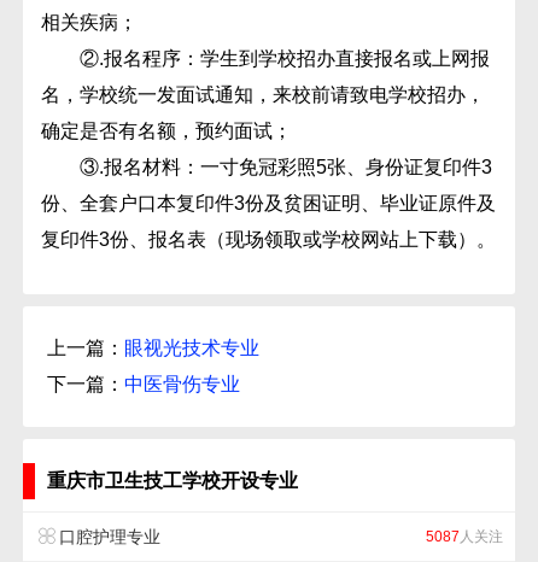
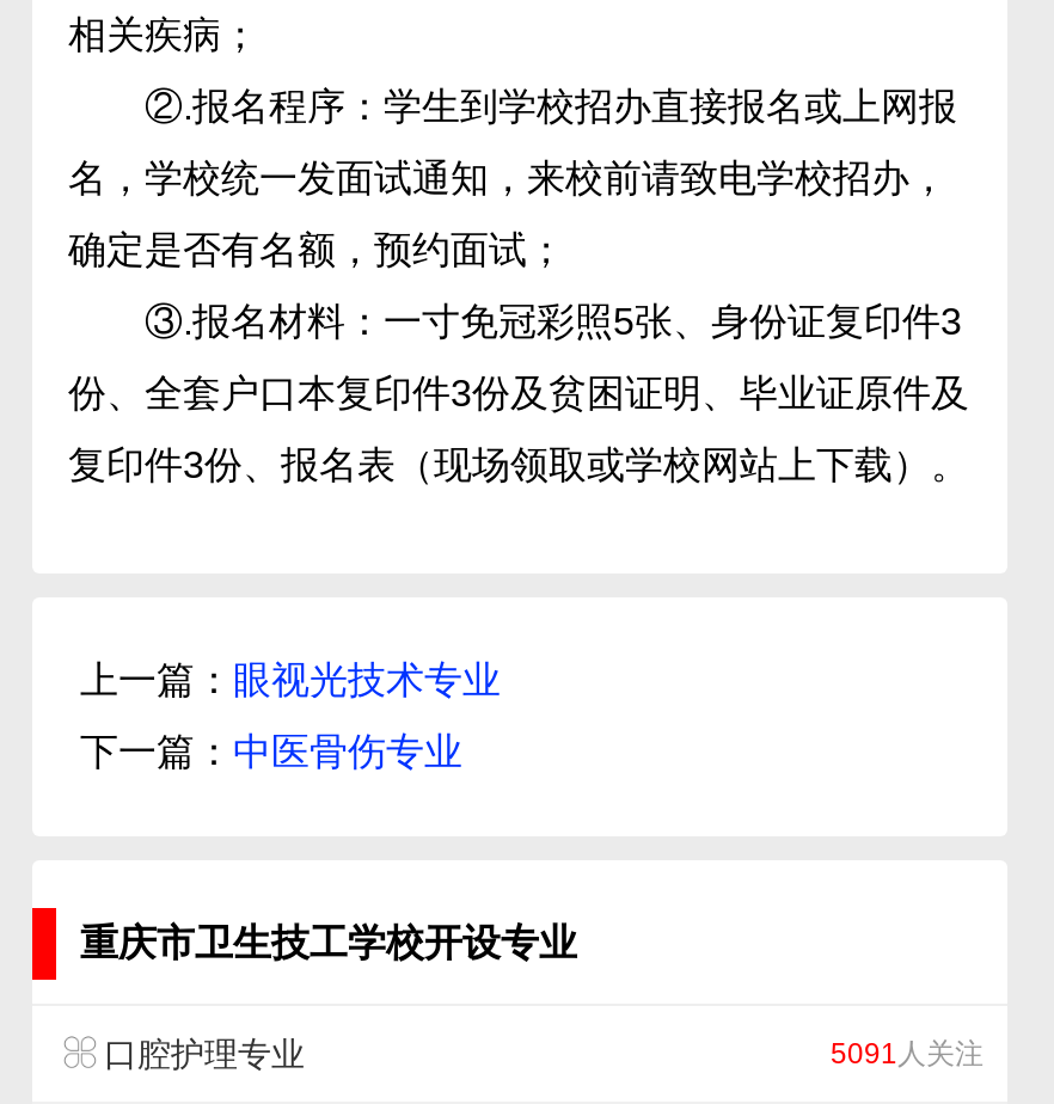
[426,528,503,545] 5087人关注 -> [831,1037,983,1071] 5091人关注

